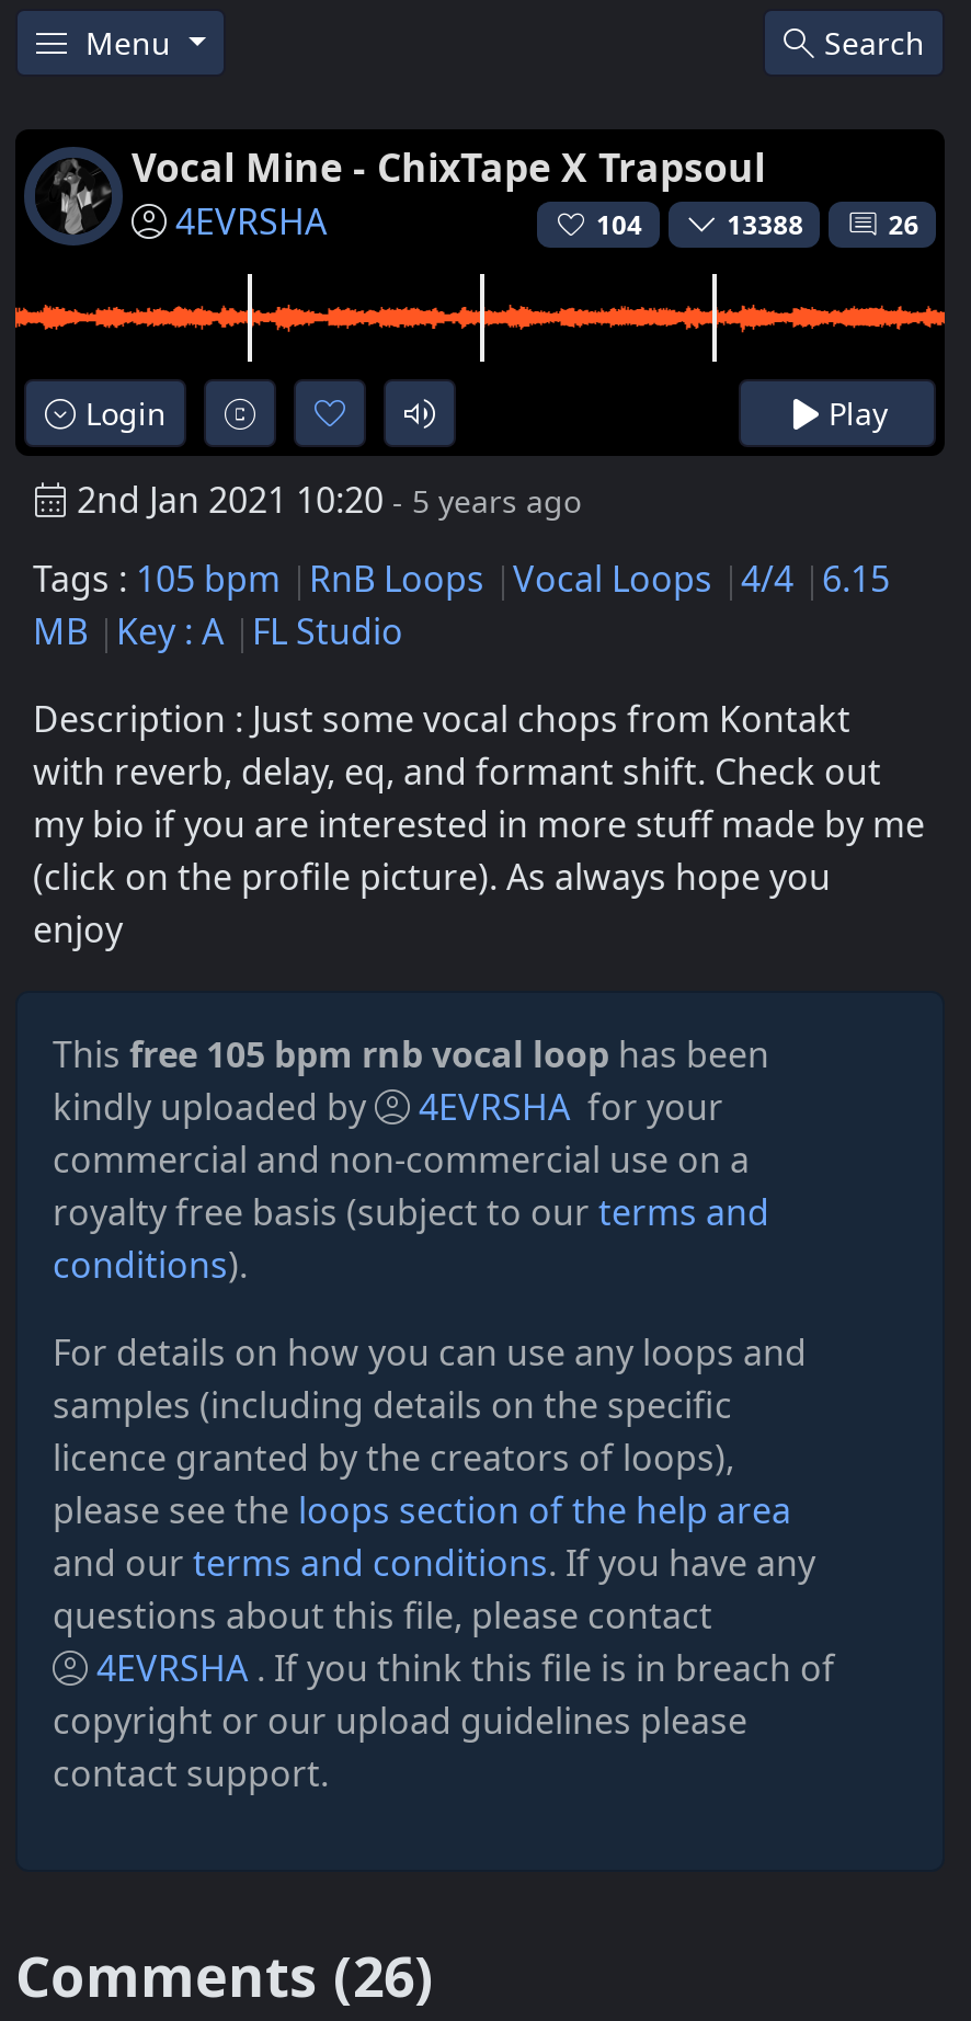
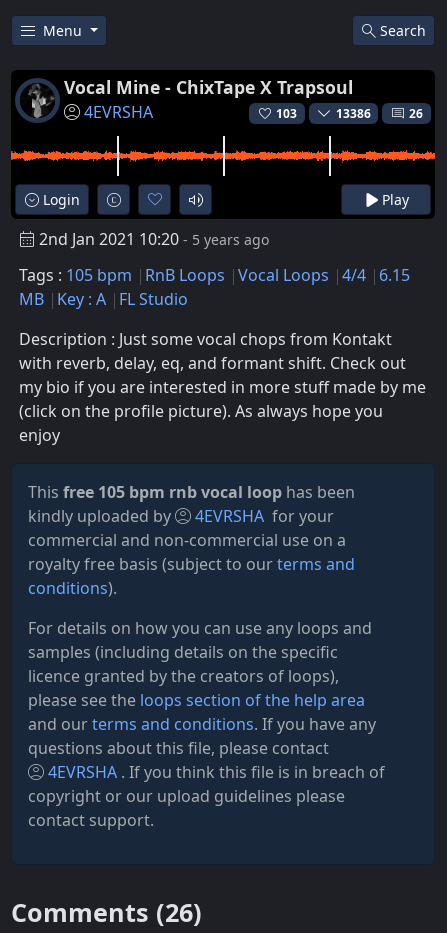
[596,206,642,243] 104 -> [276,105,297,122] 103
[727,206,804,243] 13388 -> [336,105,371,122] 13386

